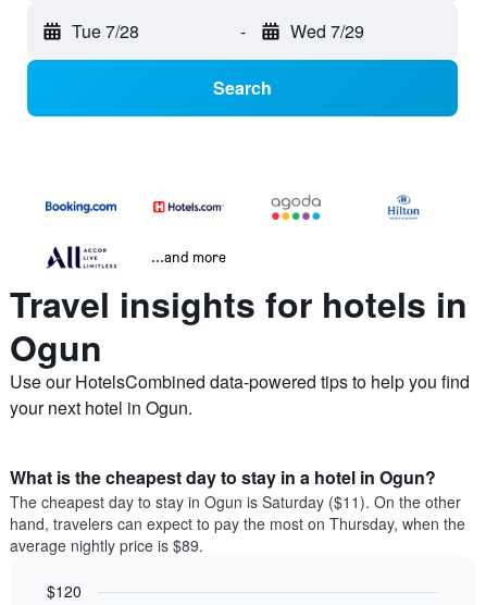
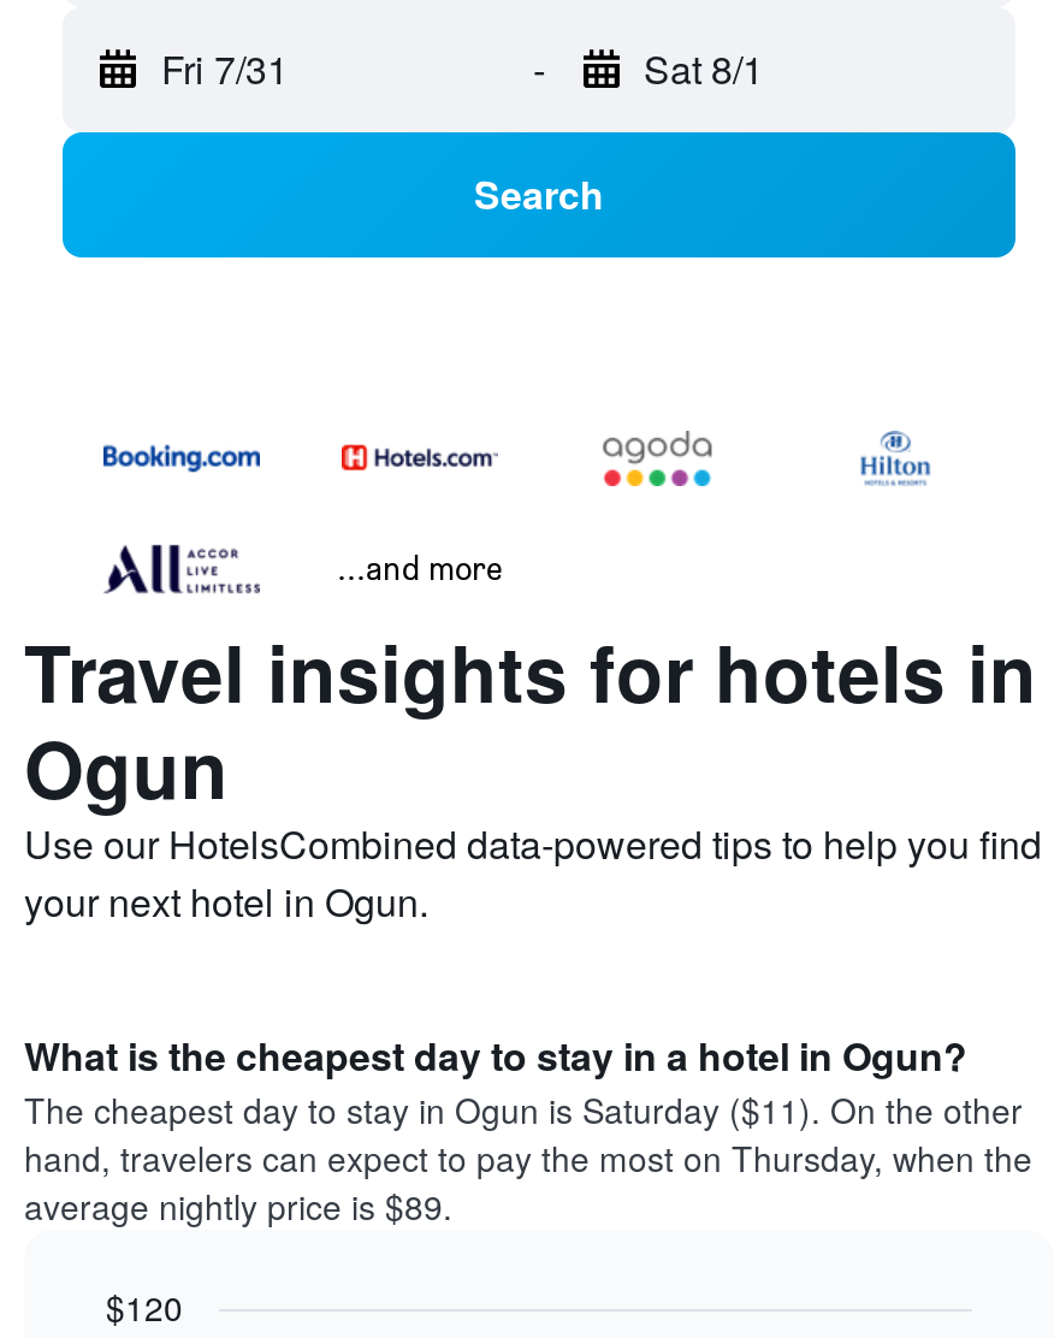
[72,19,139,44] Tue 7/28 -> [161,41,289,97] Fri 7/31
[290,19,364,44] Wed 7/29 -> [644,41,764,97] Sat 8/1

